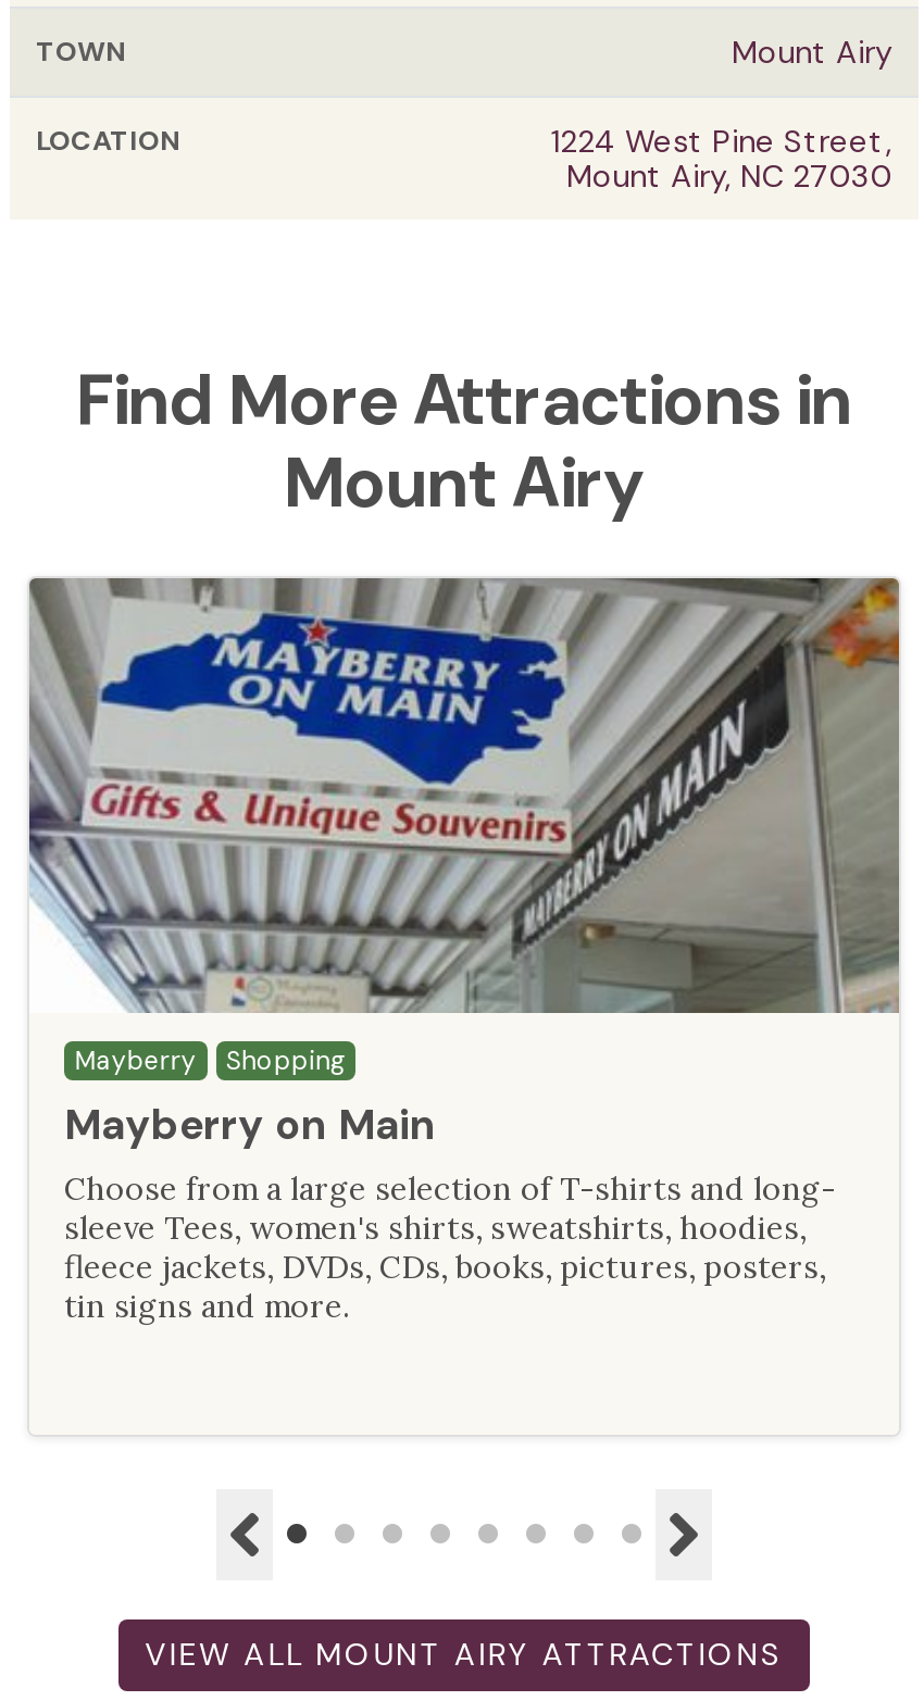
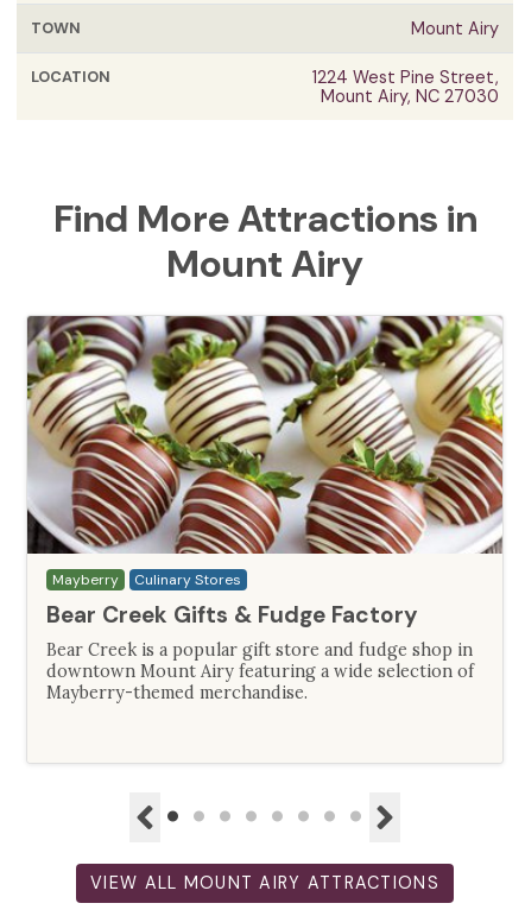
[29,576,901,1326] [image] | Shopping | Mayberry on Main | Choose from a large selection of T-shirts and long- | sleeve Tees, women's shirts, sweatshirts, hoodies, | fleece jackets, DVDs, CDs, books, pictures, posters, | tin signs and more. -> [26,315,502,703] [image] | Culinary Stores | Bear Creek Gifts & Fudge Factory | Bear Creek is a popular gift store and fudge shop in | downtown Mount Airy featuring a wide selection of | Mayberry-themed merchandise.

